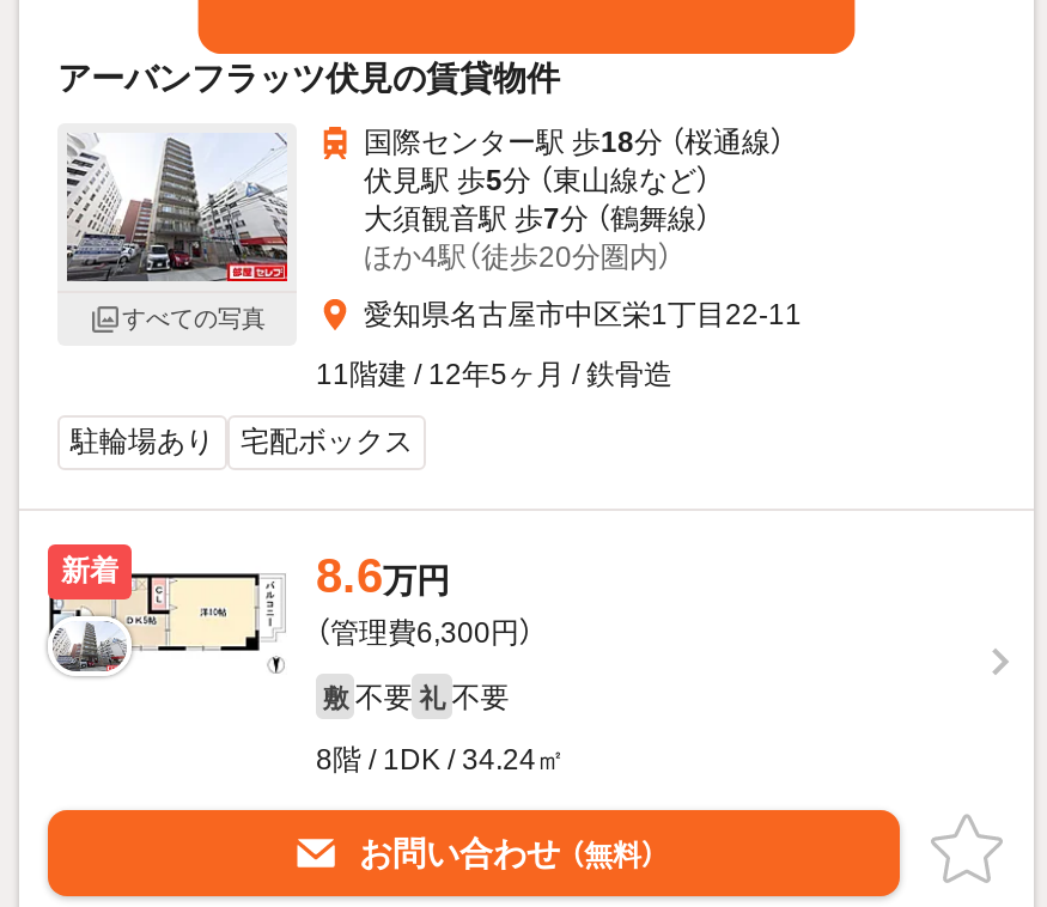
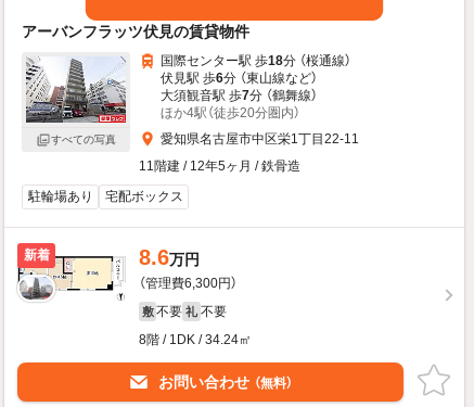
[364,165,711,199] 伏見駅 歩5分 （東山線など） -> [161,70,318,85] 伏見駅 歩6分 （東山線など）

